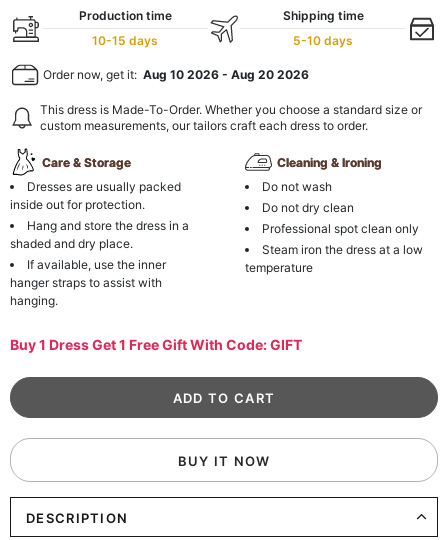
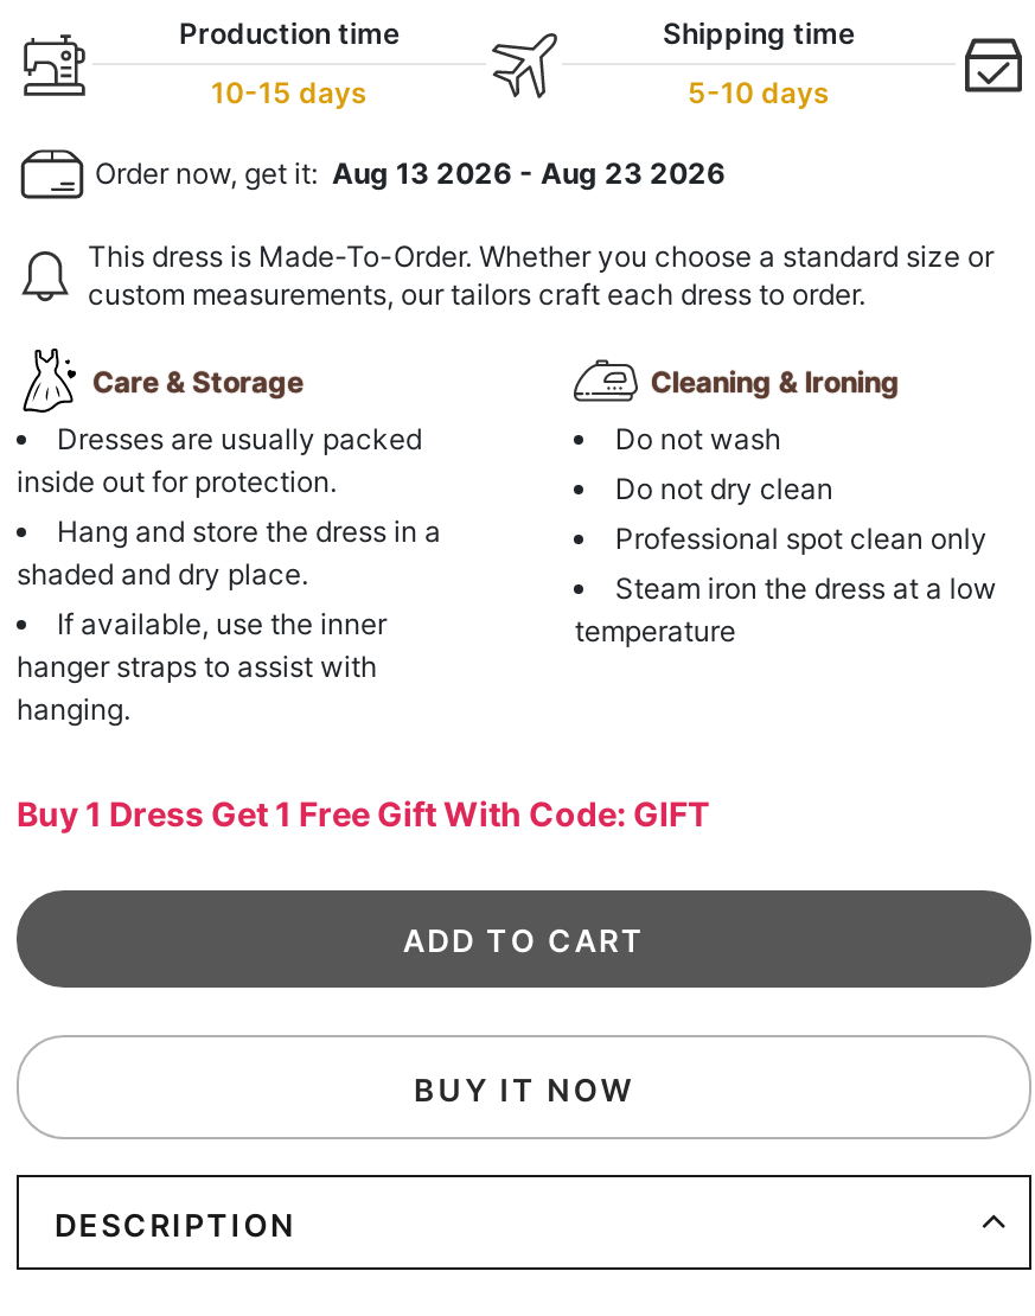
[40,67,309,82] Order now, get it: Aug 10 2026 - Aug 20 2026 -> [88,155,726,191] Order now, get it: Aug 13 2026 - Aug 23 2026

